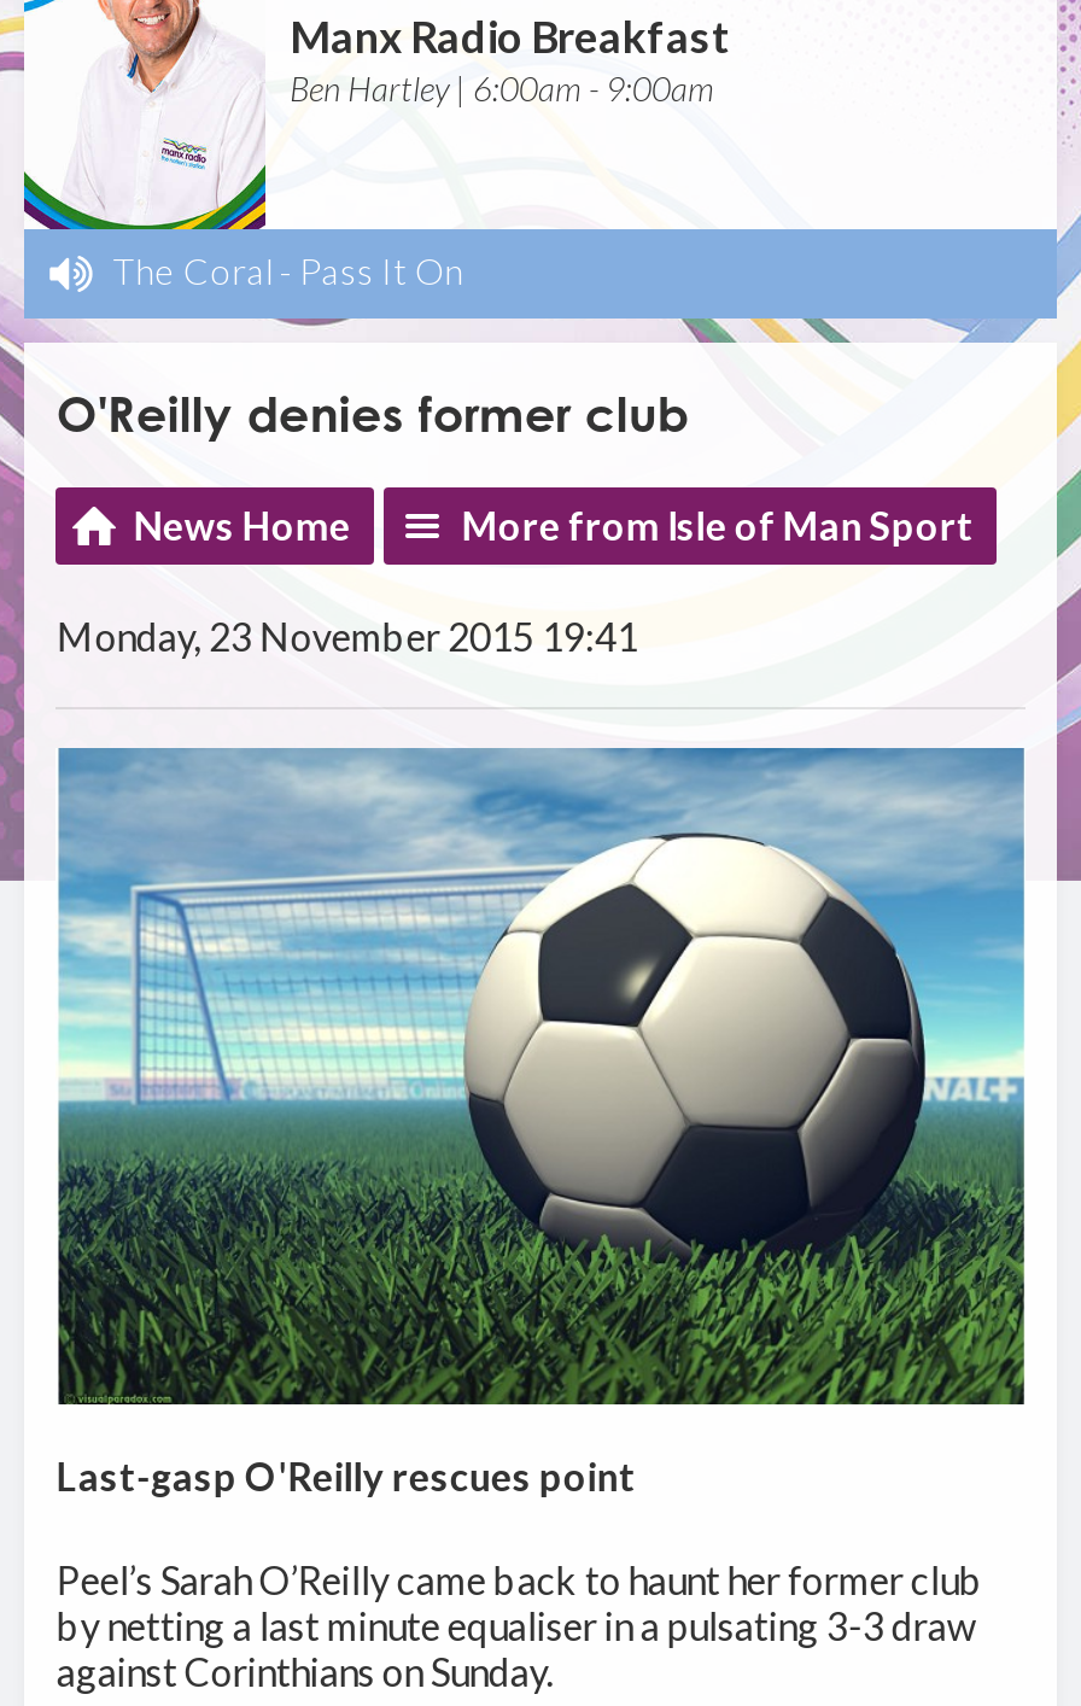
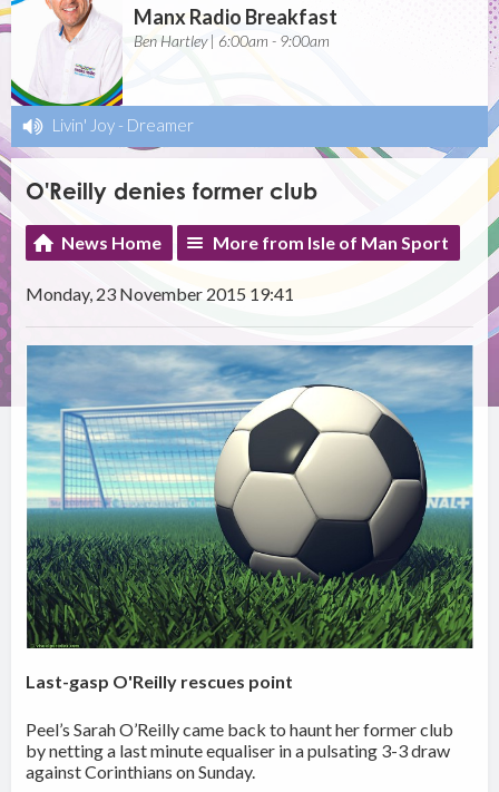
[113,249,463,292] The Coral - Pass It On -> [52,115,194,135] Livin' Joy - Dreamer

